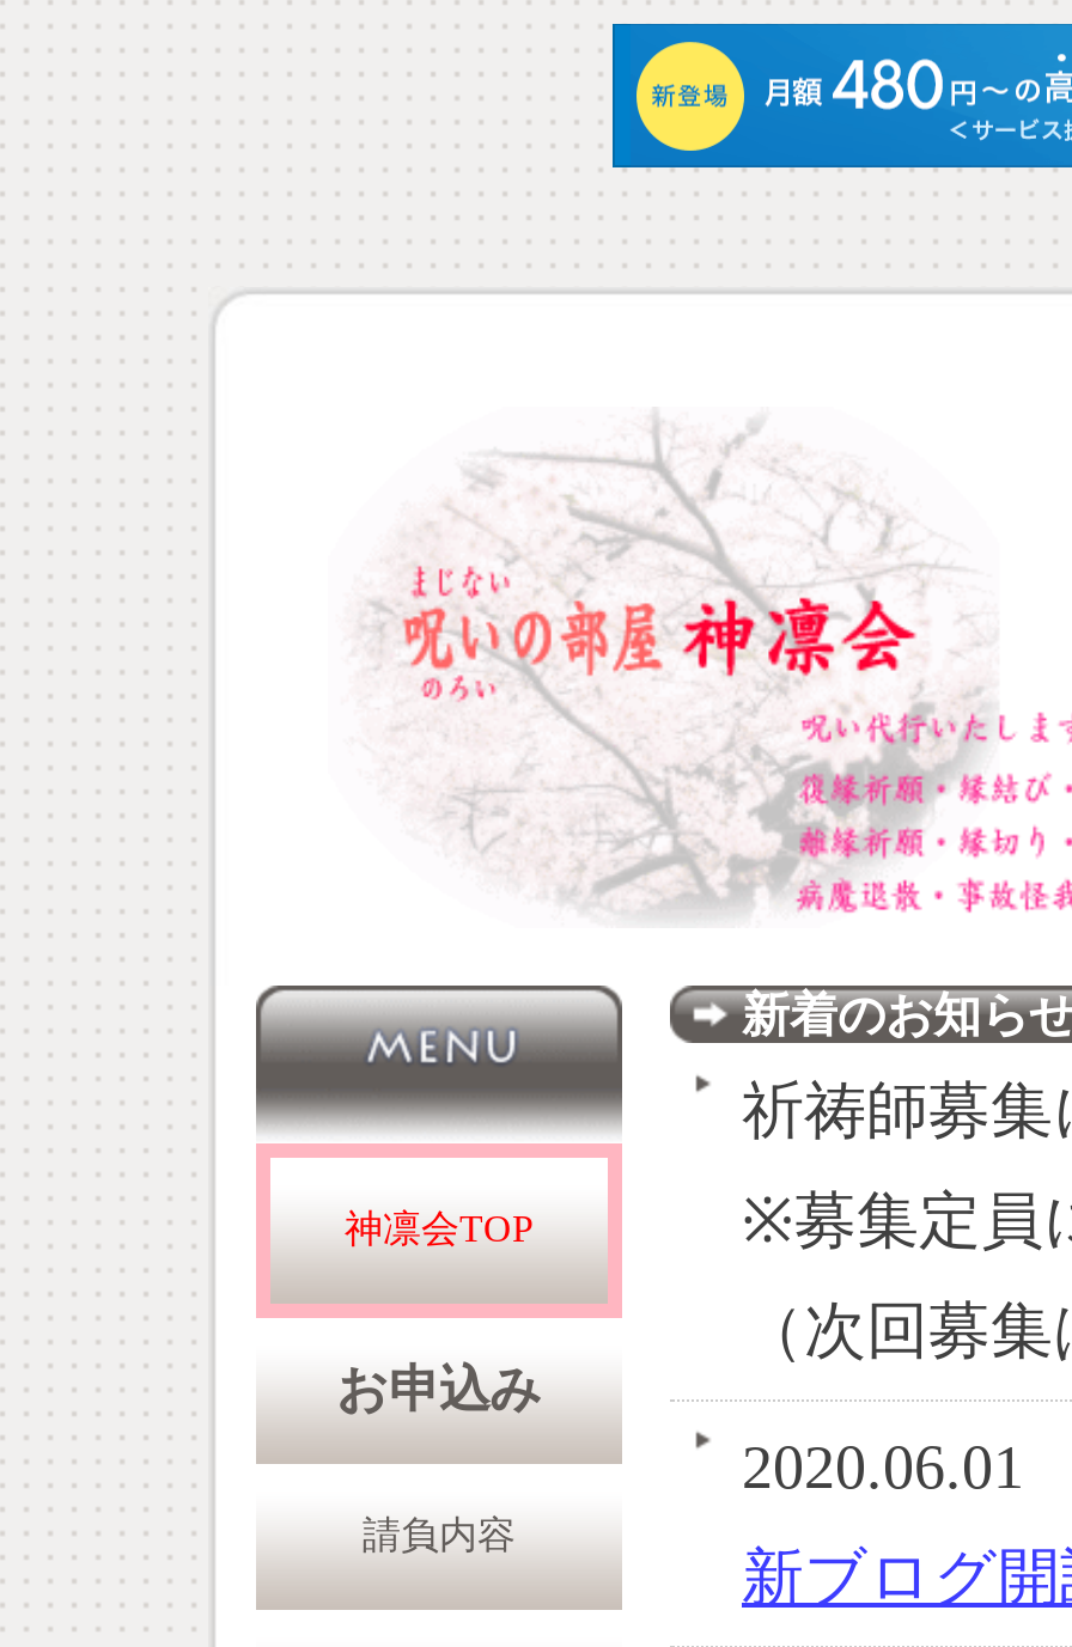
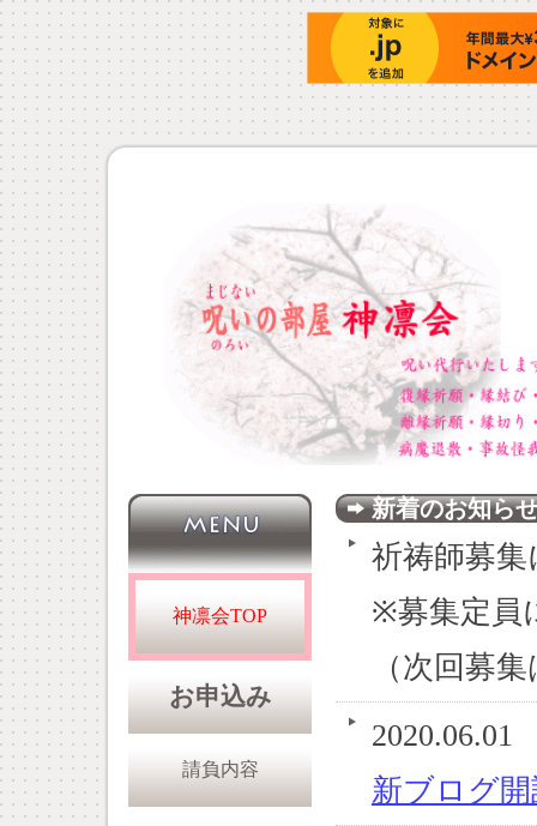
[610,22,1065,170] [image] -> [306,11,533,85] [image]

